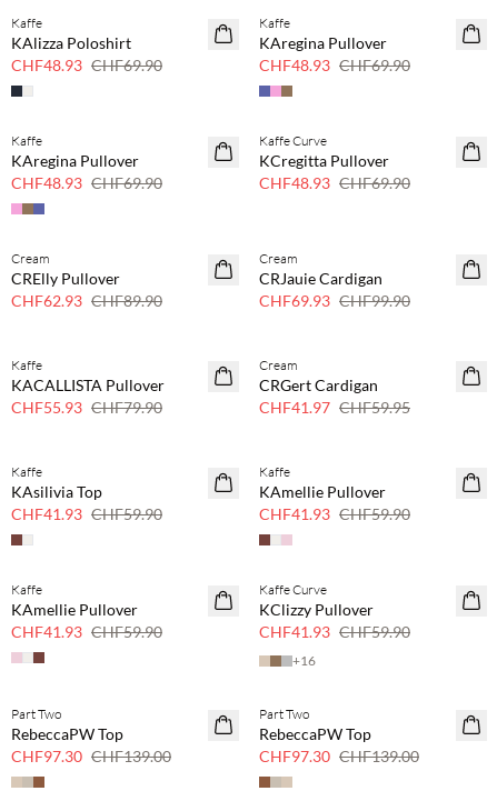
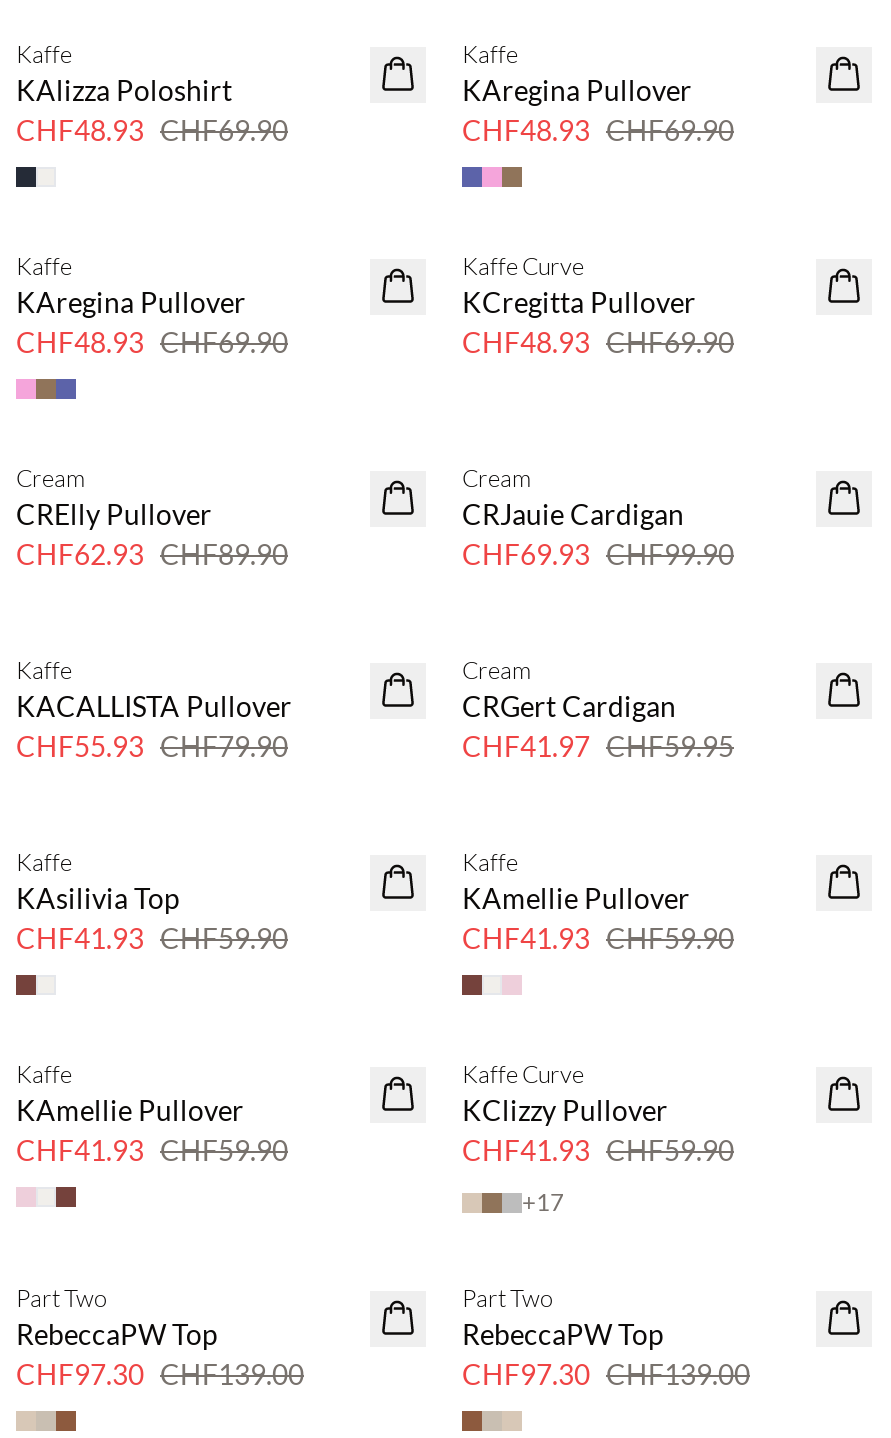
[292,652,316,669] +16 -> [522,1187,564,1217] +17

